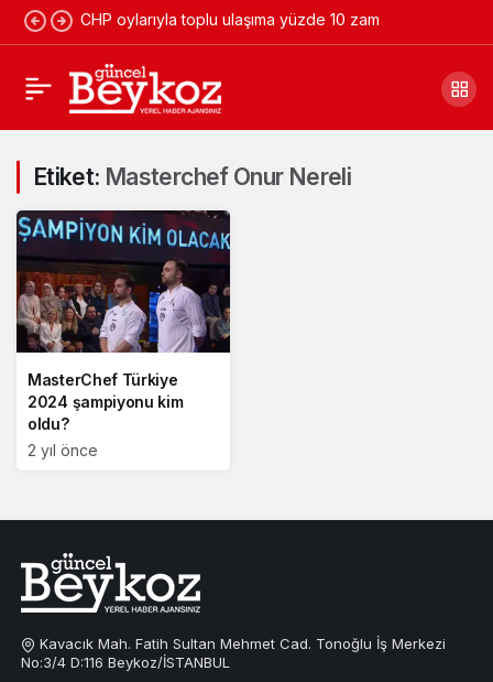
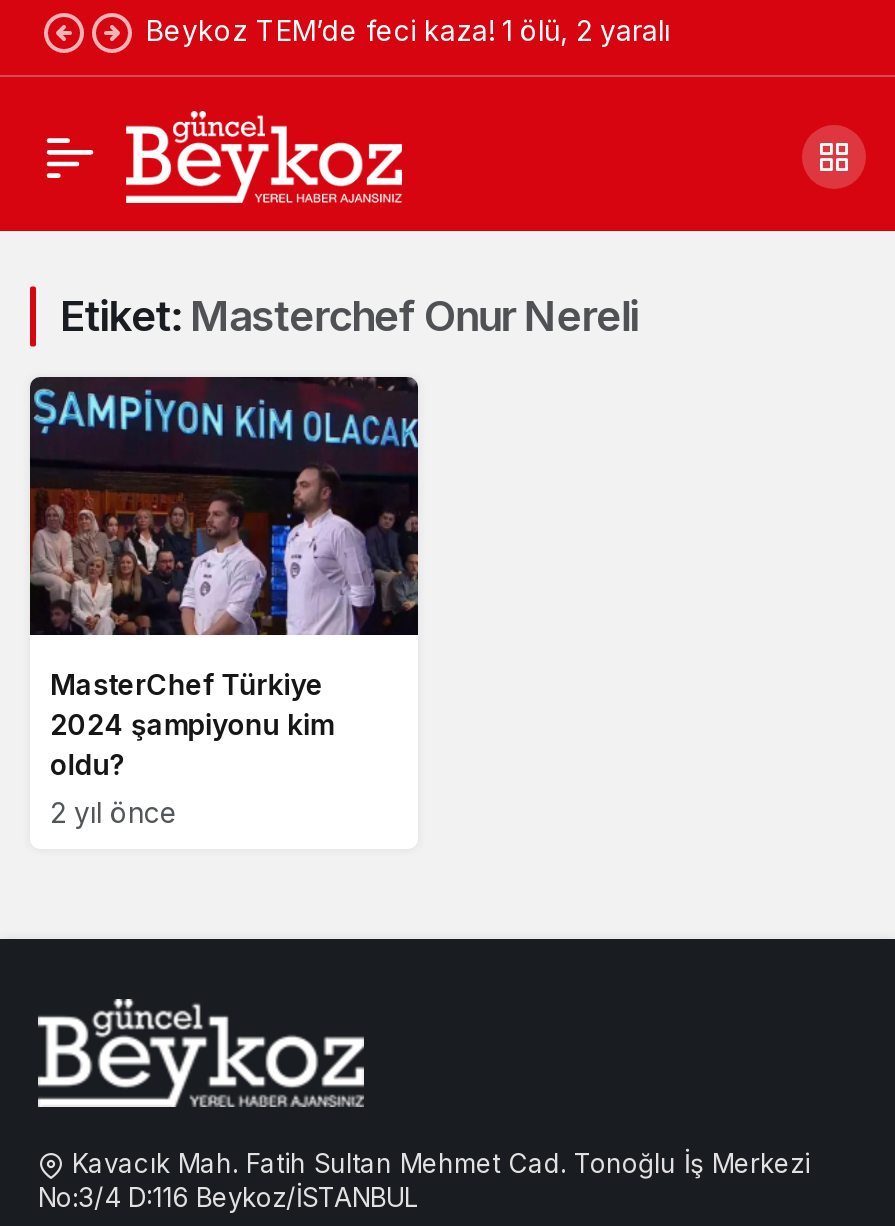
[80,10,380,29] CHP oylarıyla toplu ulaşıma yüzde 10 zam -> [146,13,670,47] Beykoz TEM’de feci kaza! 1 ölü, 2 yaralı

